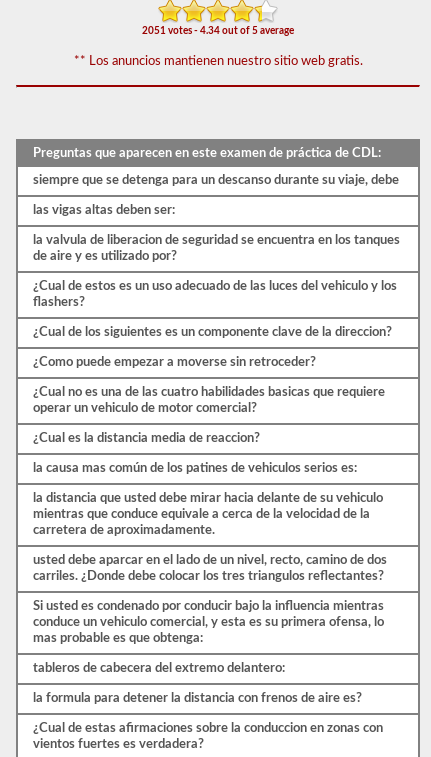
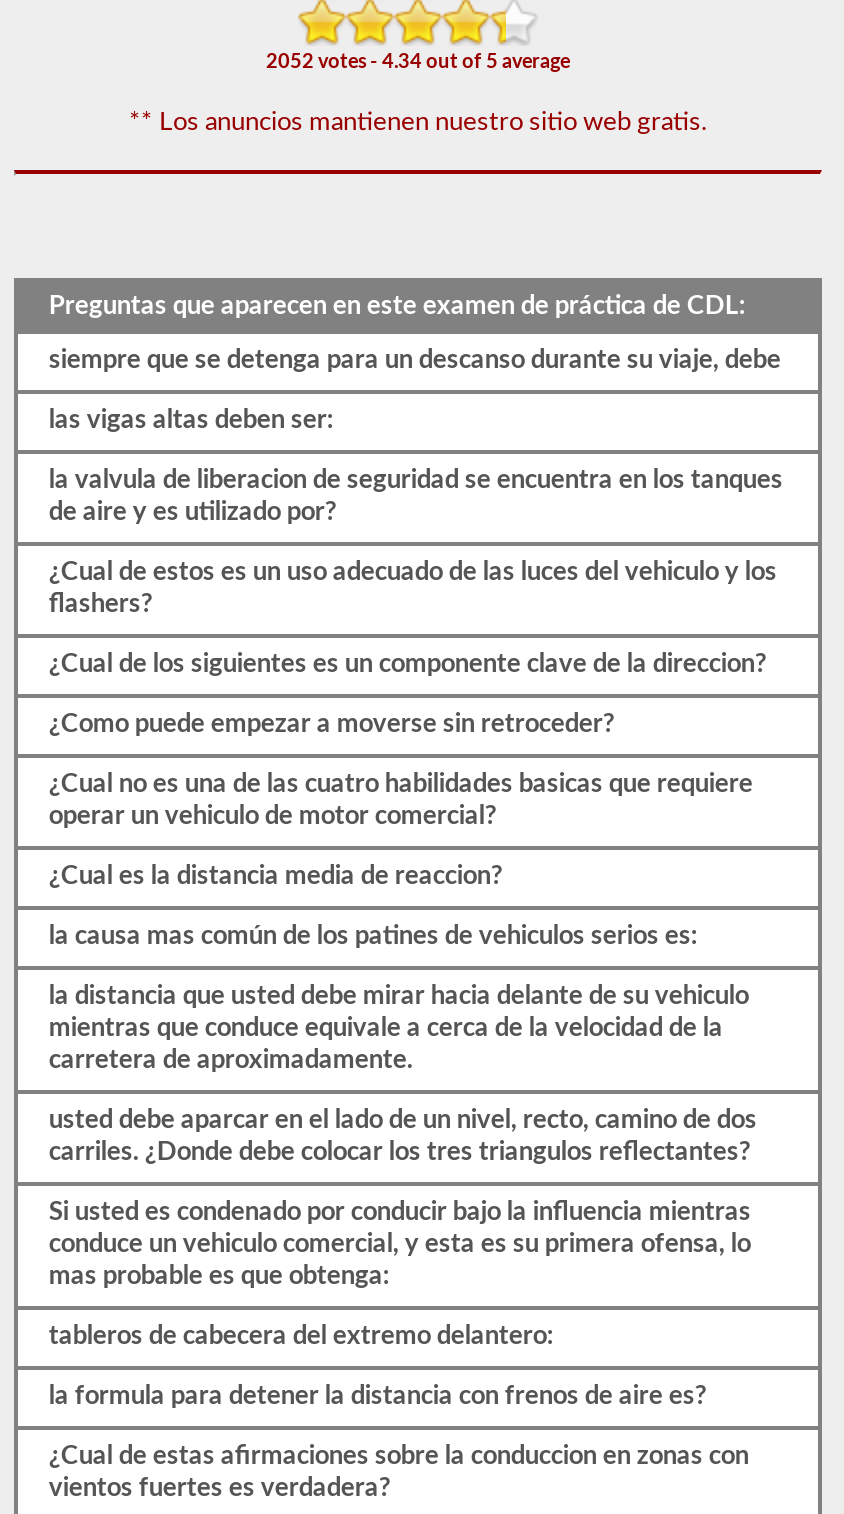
[142,26,294,36] 2051 votes - 4.34 out of 5 average -> [266,51,570,71] 2052 votes - 4.34 out of 5 average

